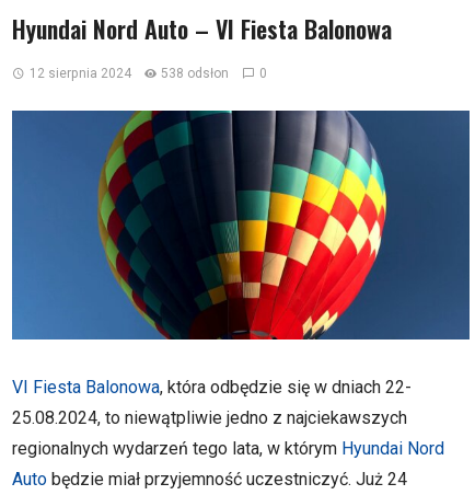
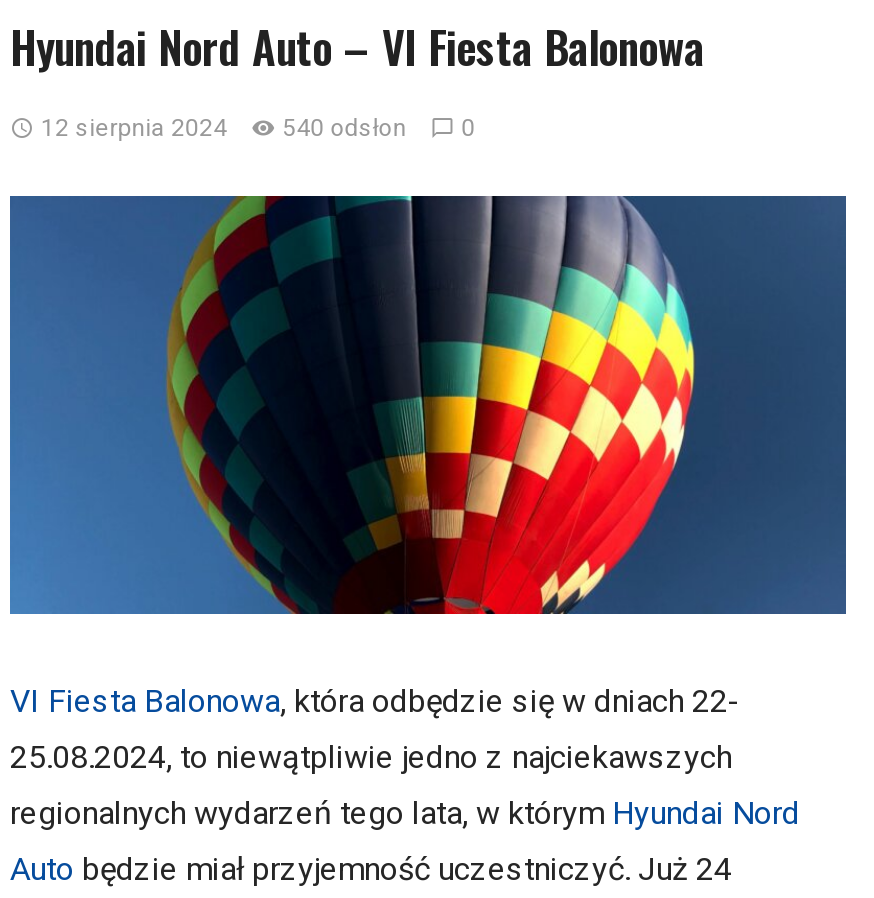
[29,66,267,81] 12 sierpnia 2024 538 odsłon 0 -> [41,114,476,142] 12 sierpnia 2024 540 odsłon 0

